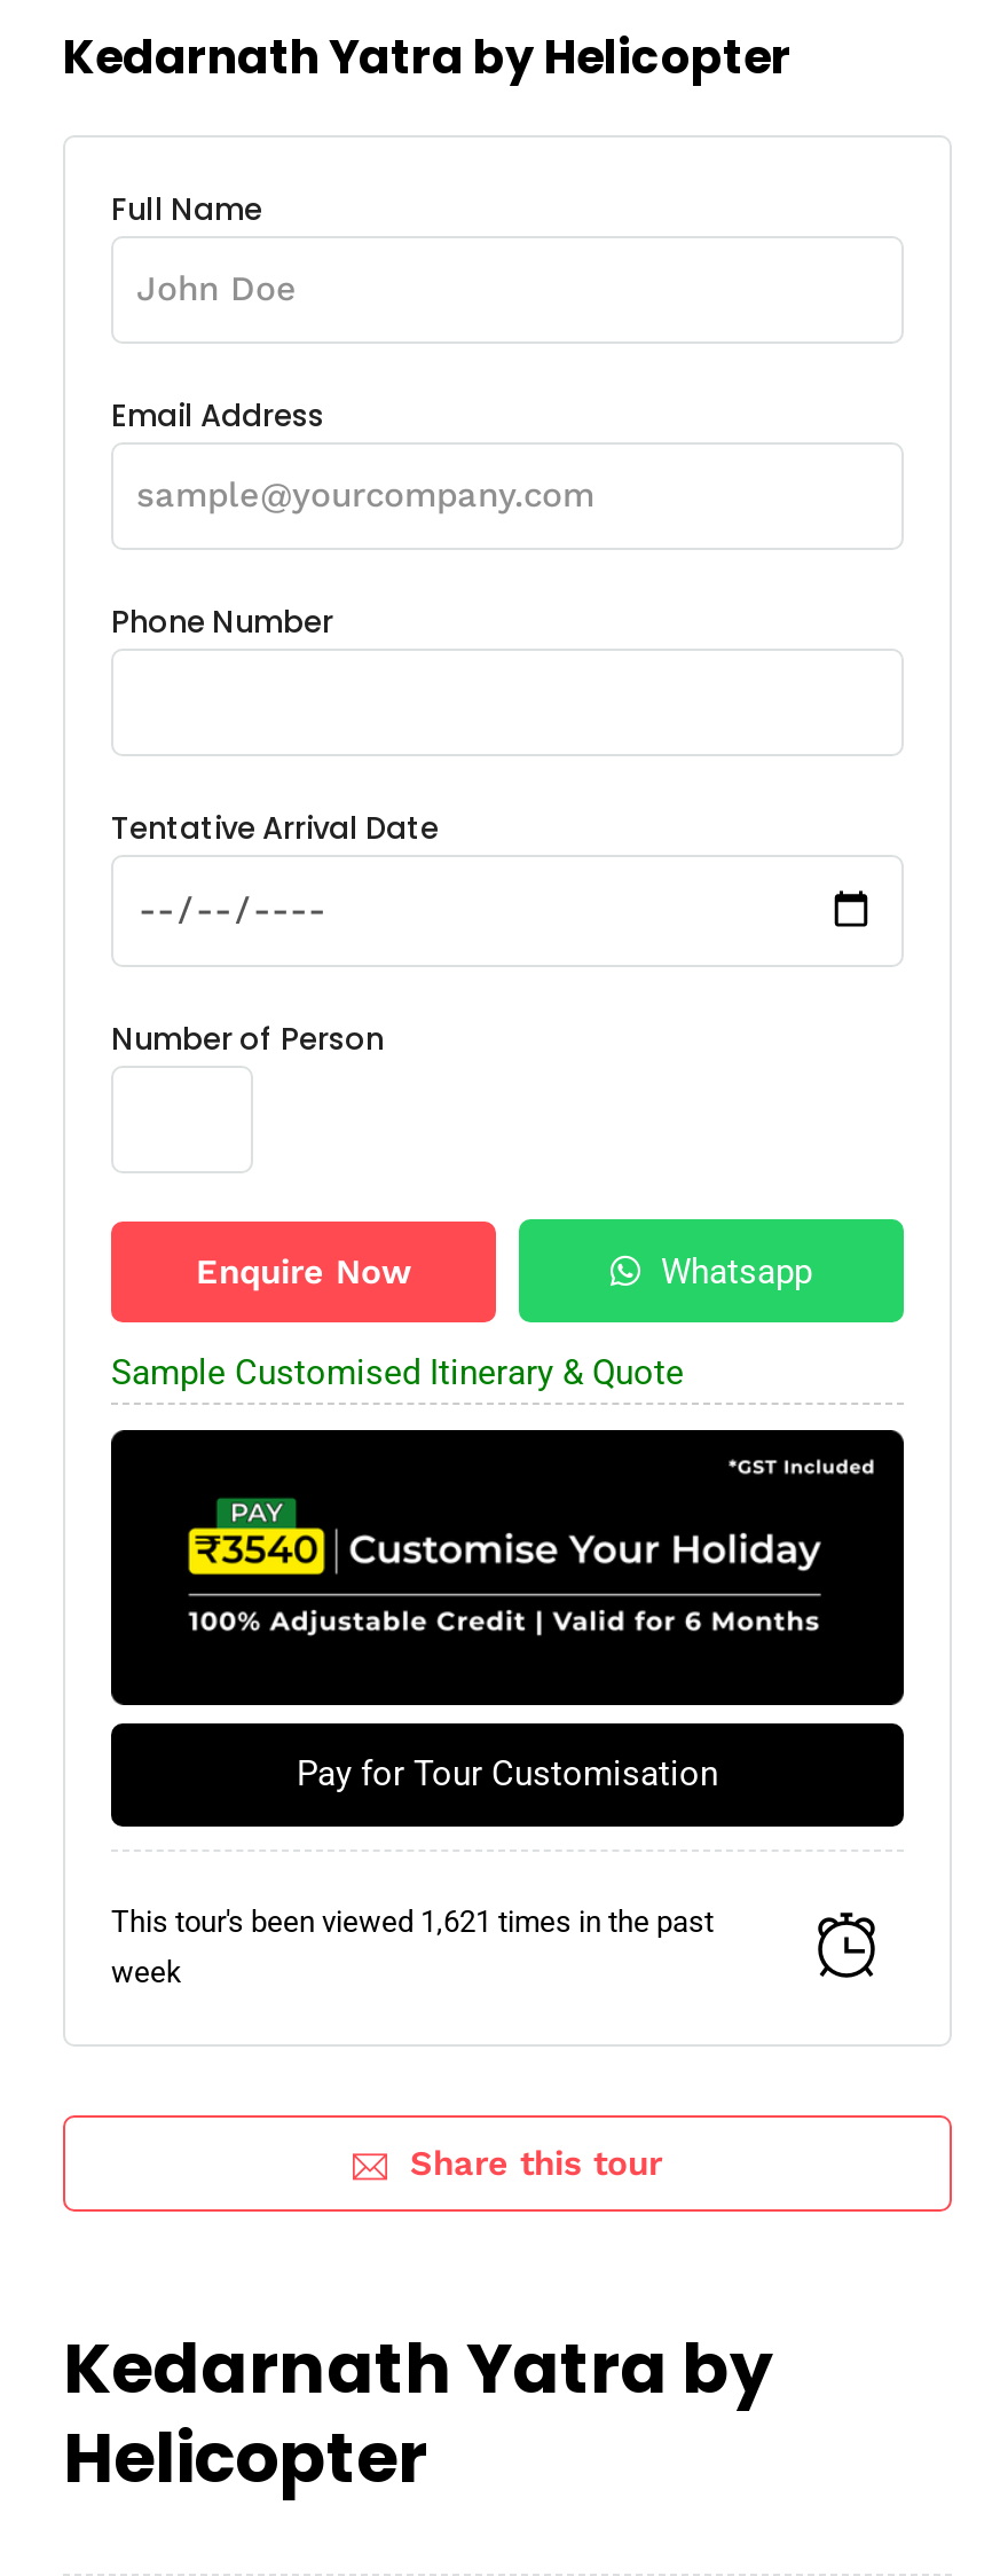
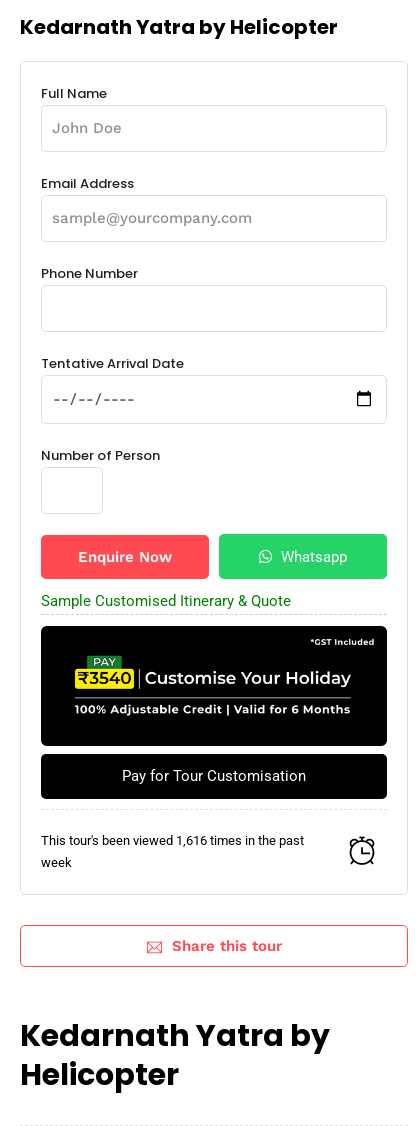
[111,1905,714,1940] This tour's been viewed 1,621 times in the past -> [41,833,304,848] This tour's been viewed 1,616 times in the past

